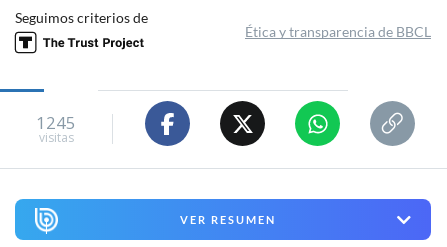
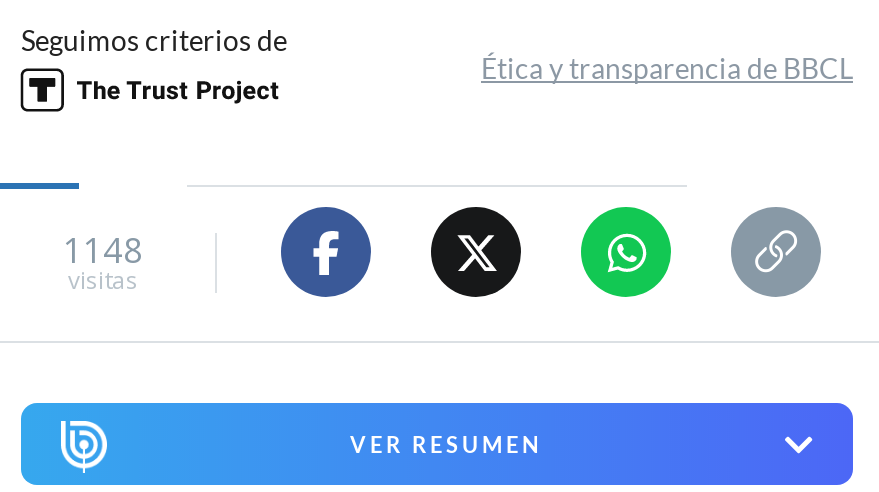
[36,111,76,134] 1245 -> [63,227,143,273] 1148

